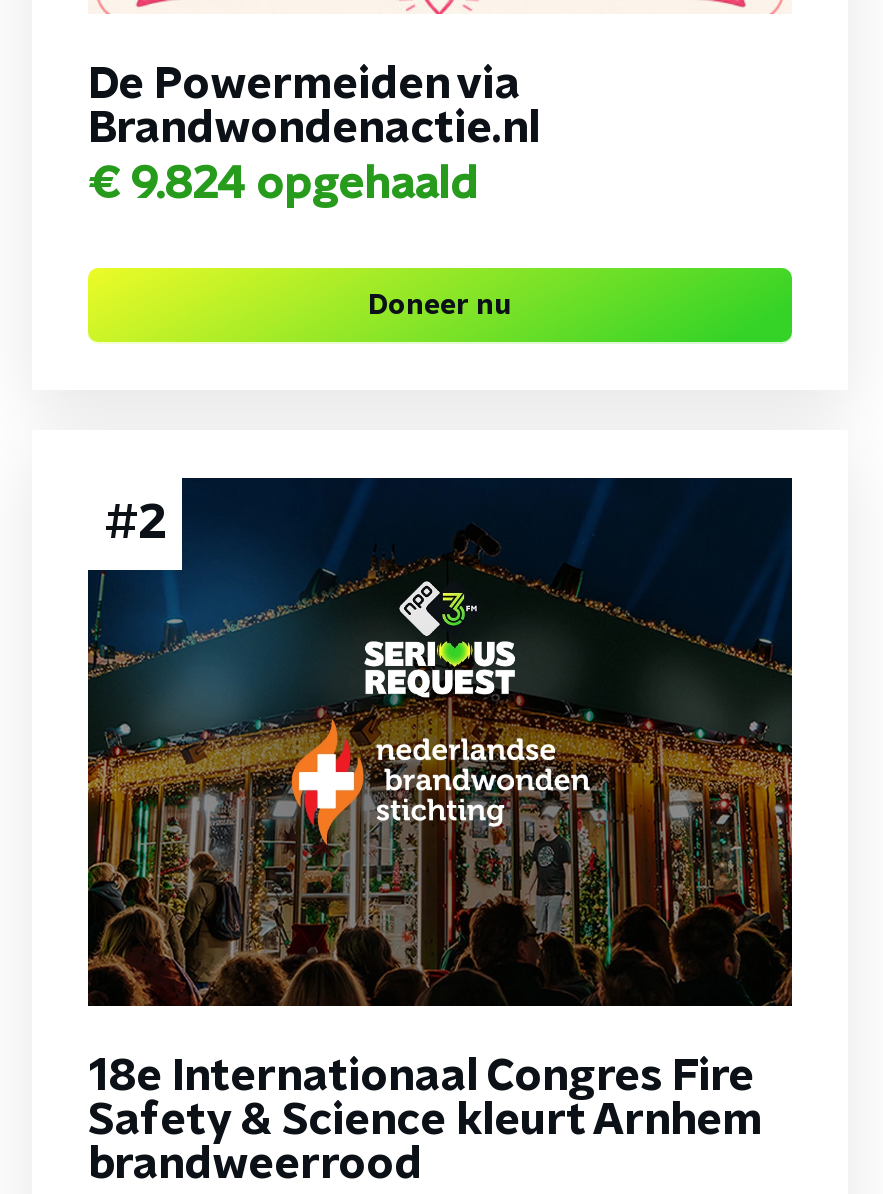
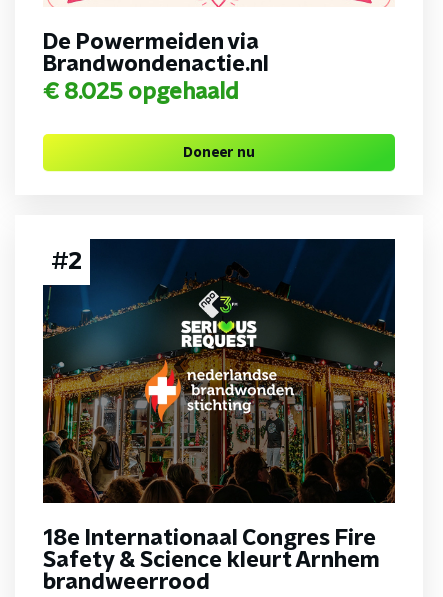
[88,162,478,206] € 9.824 opgehaald -> [43,81,239,103] € 8.025 opgehaald

